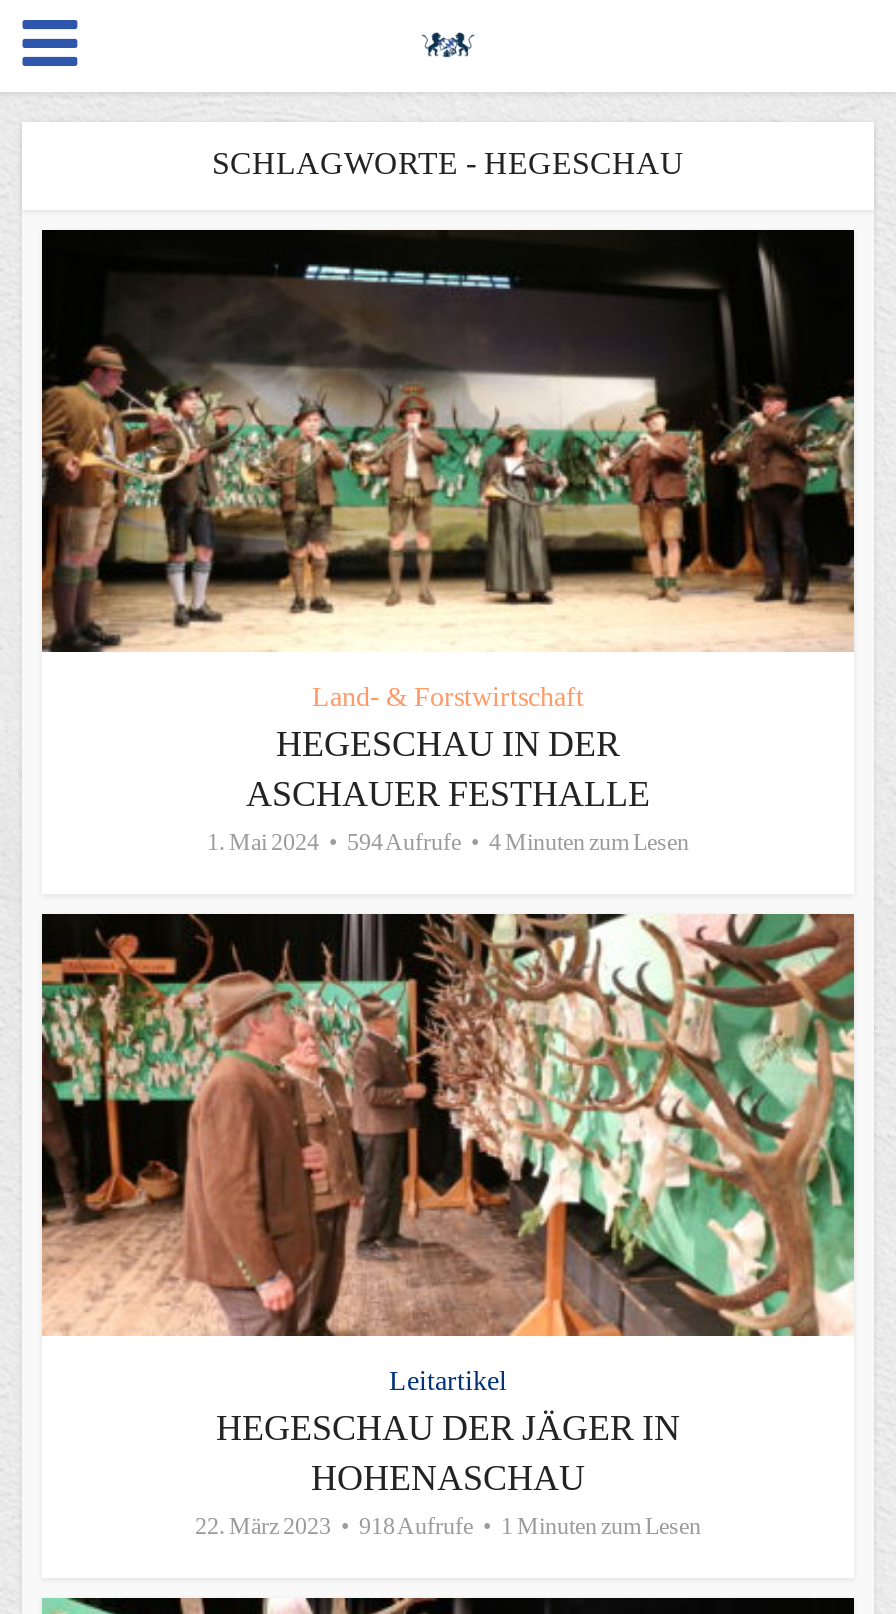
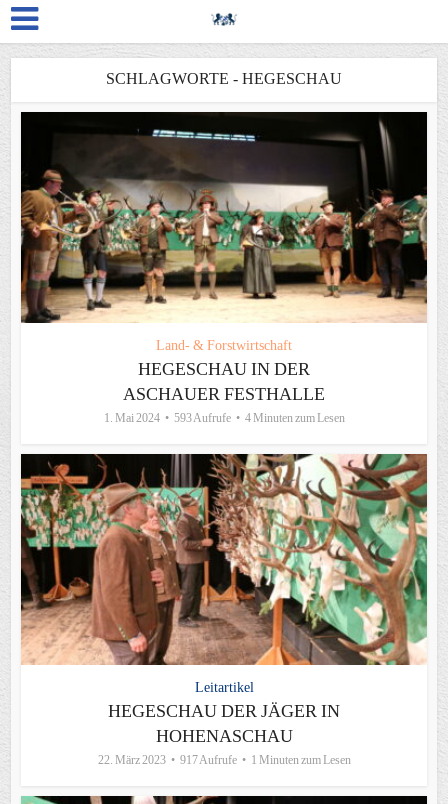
[207,828,689,856] 1. Mai 2024 594 Aufrufe 4 Minuten zum Lesen -> [103,411,344,425] 1. Mai 2024 593 Aufrufe 4 Minuten zum Lesen
[195,1512,701,1540] 22. März 2023 918 Aufrufe 1 Minuten zum Lesen -> [97,753,350,767] 22. März 2023 917 Aufrufe 1 Minuten zum Lesen

